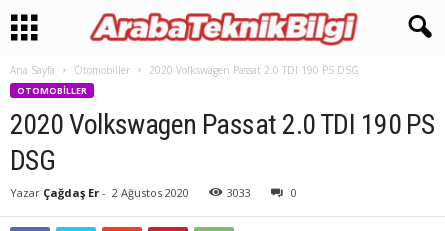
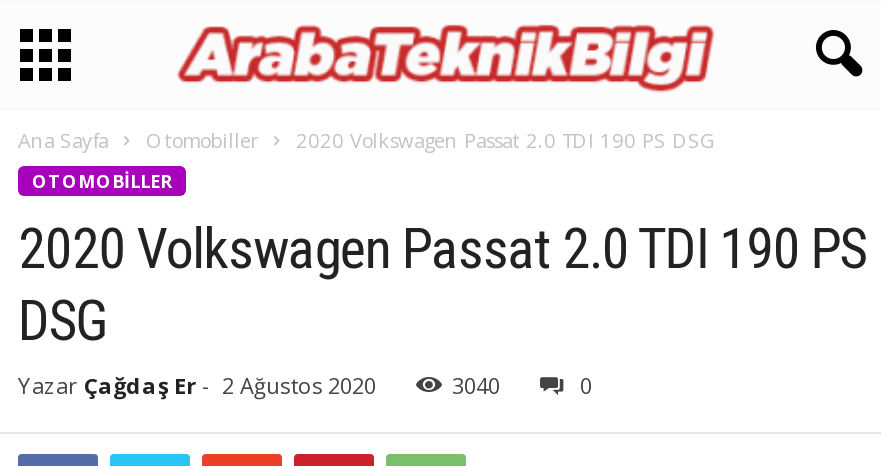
[227,185,251,200] 3033 -> [452,370,500,400] 3040

